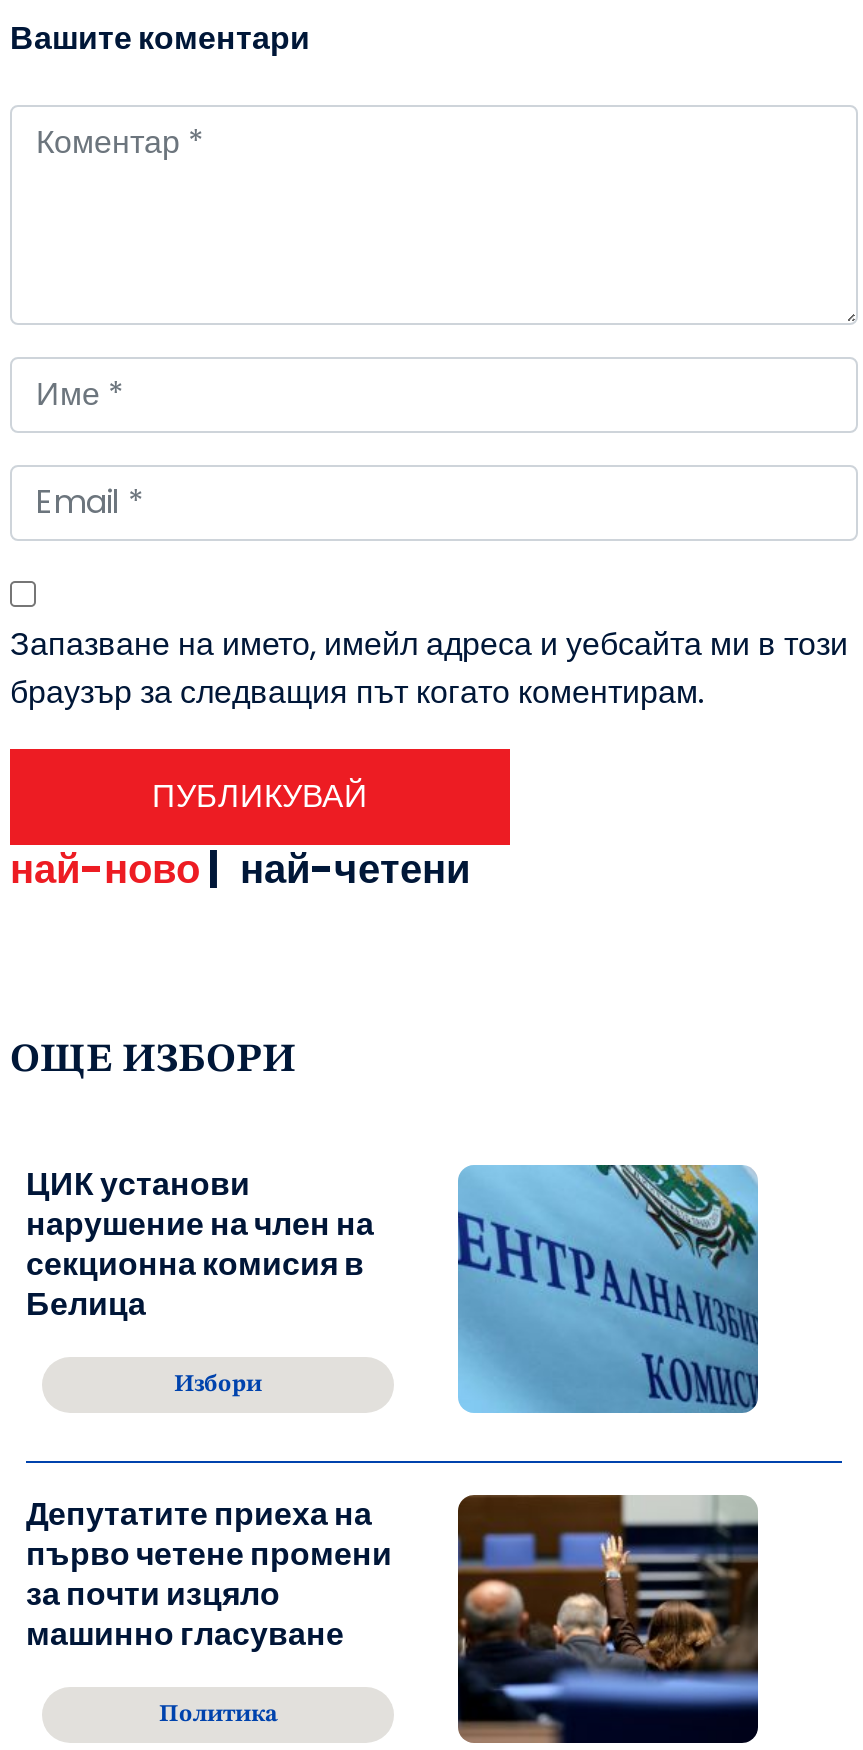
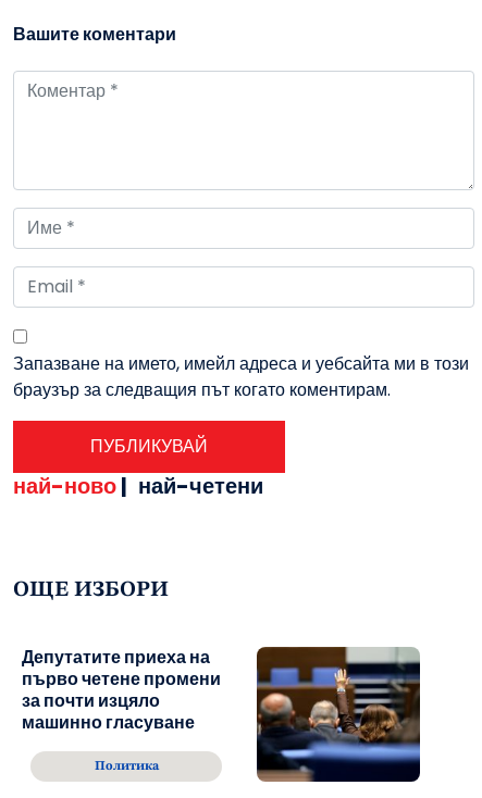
[26,1162,374,1398] ЦИК установи | нарушение на член на | секционна комисия в | Белица | Избори -> none
[456,1163,760,1415] [image] -> none

